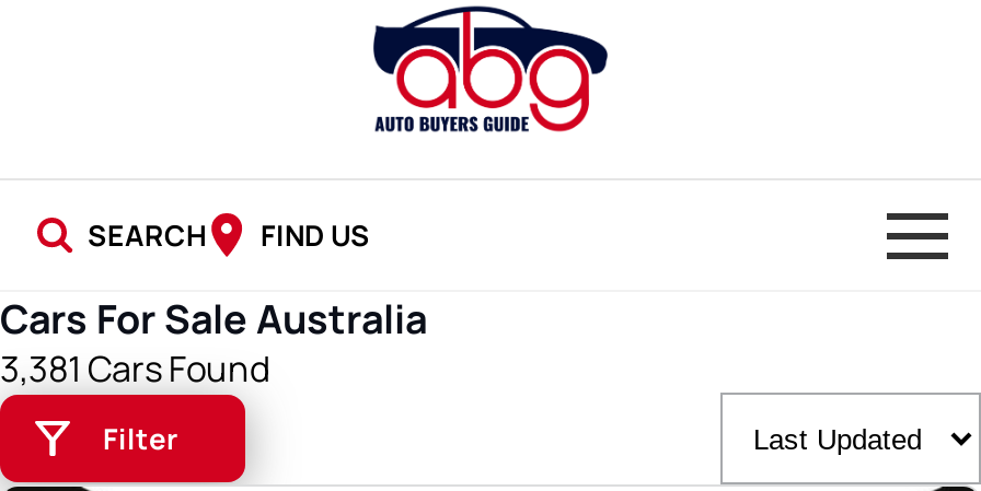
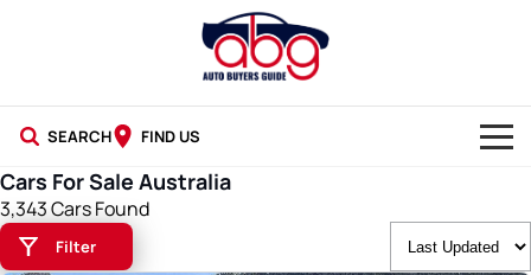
[0,344,269,393] 3,381 Cars Found -> [0,196,149,222] 3,343 Cars Found

